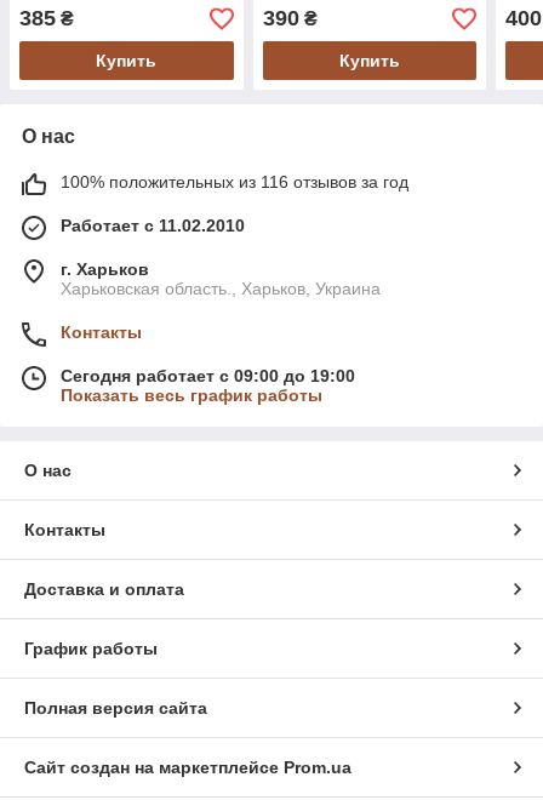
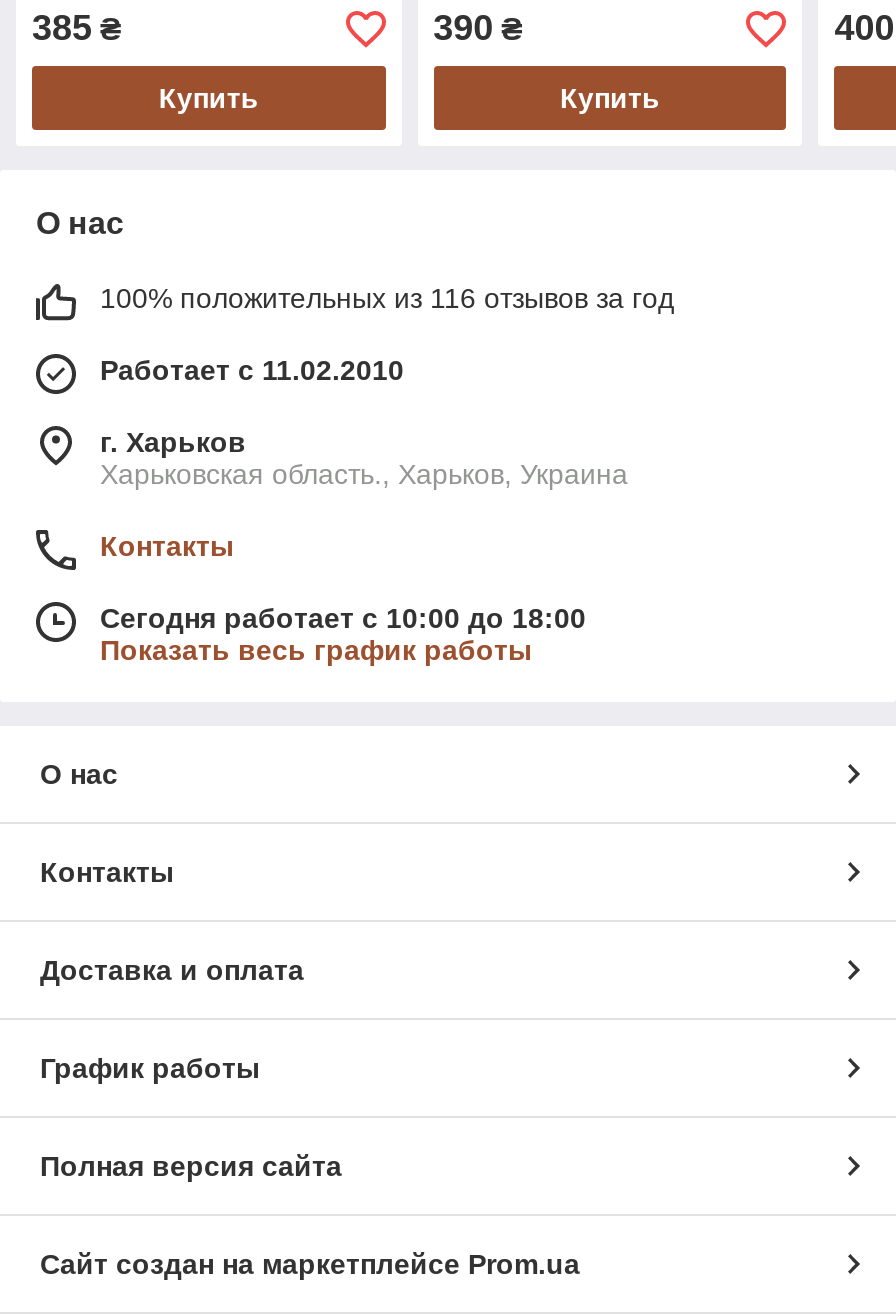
[61,367,355,386] Сегодня работает с 09:00 до 19:00 -> [100,603,586,635] Сегодня работает с 10:00 до 18:00

